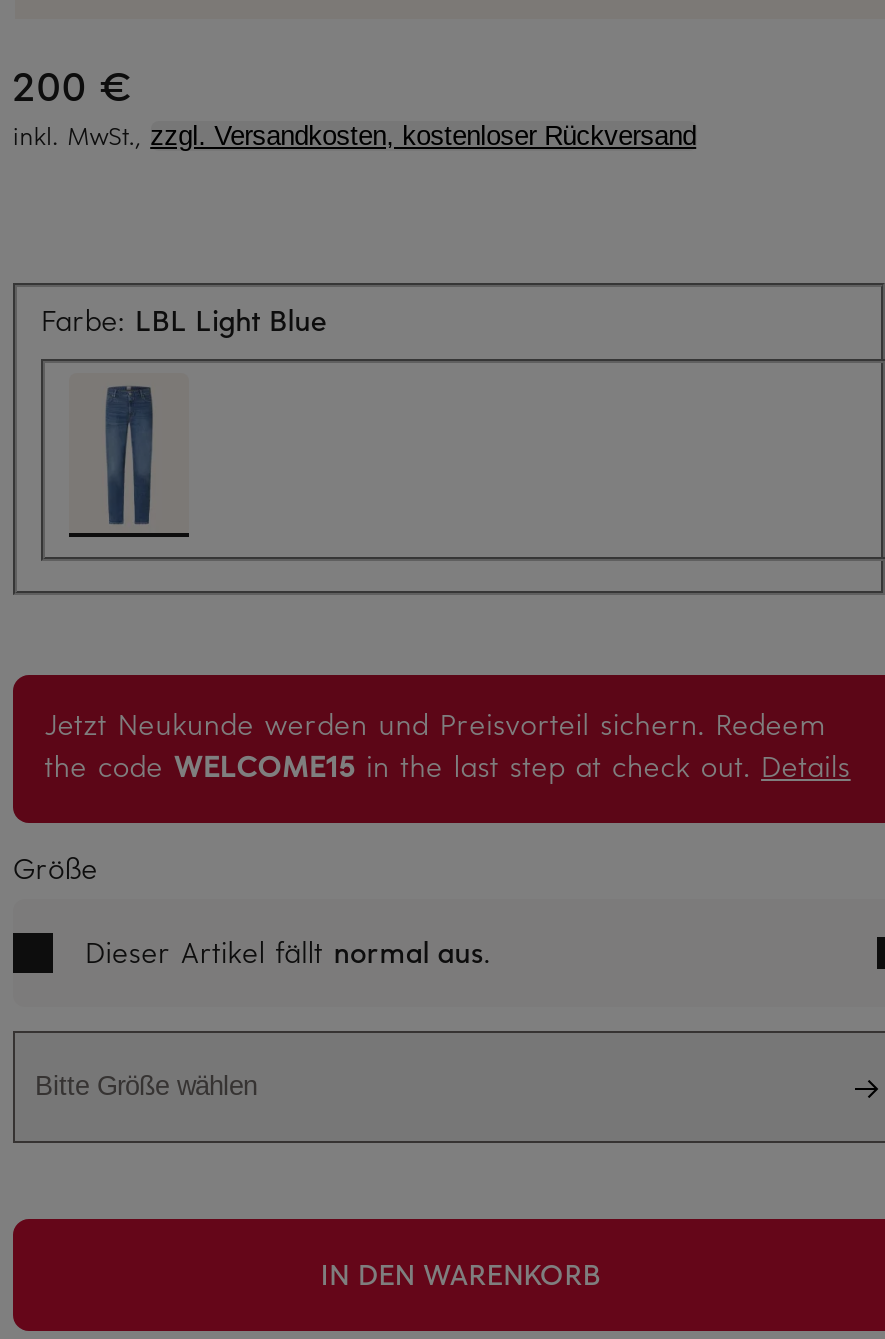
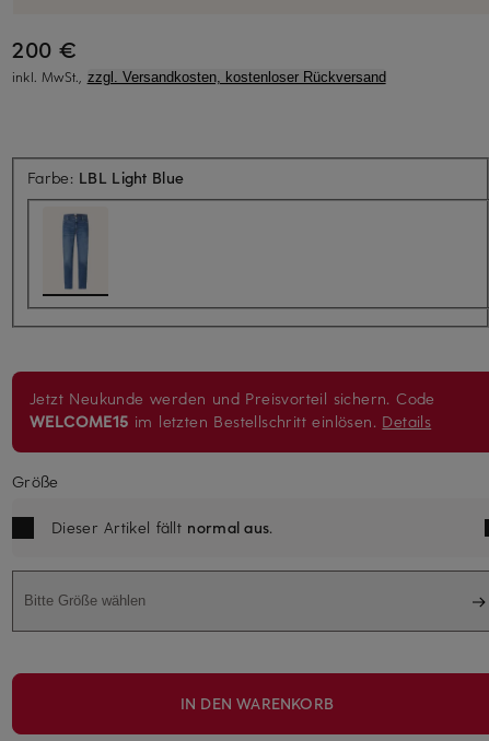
[45,704,851,784] Jetzt Neukunde werden und Preisvorteil sichern. Redeem | the code WELCOME15 in the last step at check out. Details -> [30,388,435,431] Jetzt Neukunde werden und Preisvorteil sichern. Code | WELCOME15 im letzten Bestellschritt einlösen. Details

